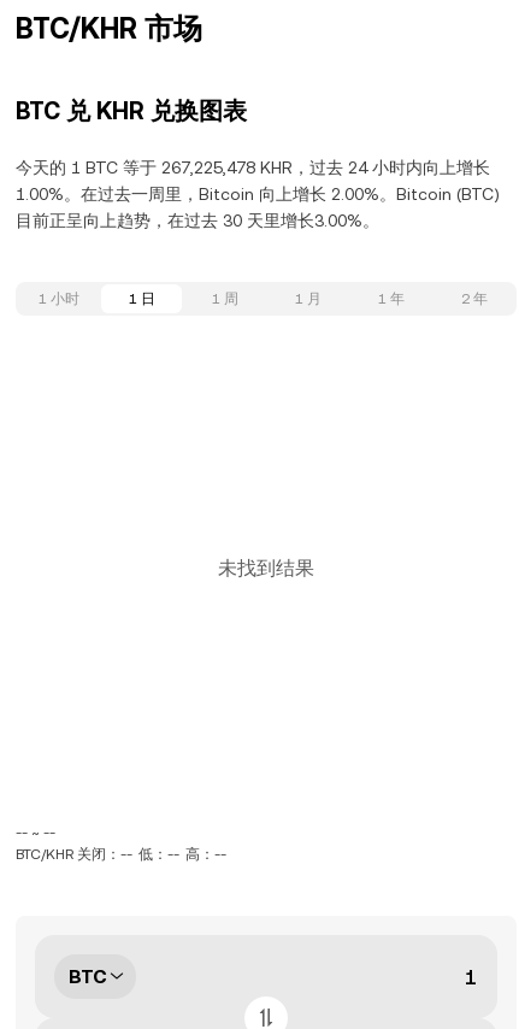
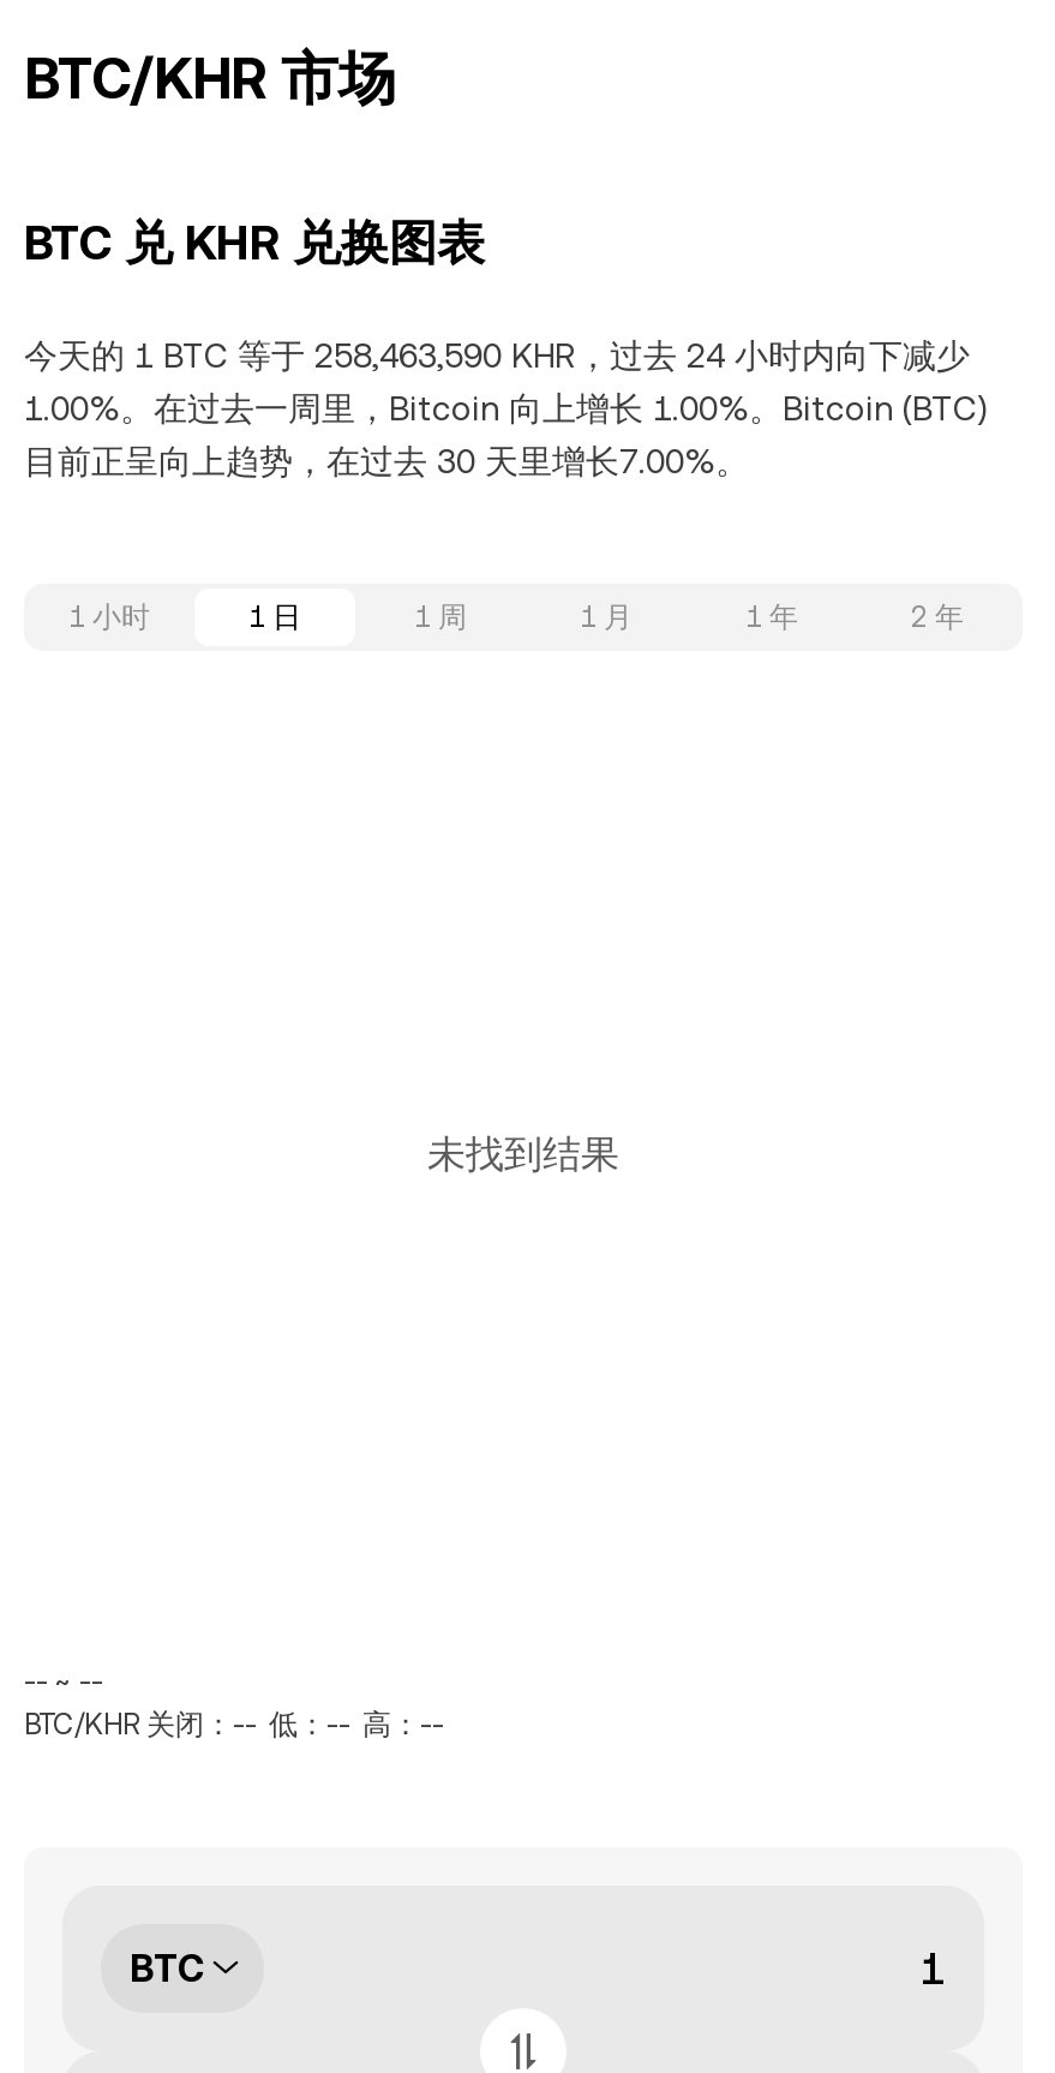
[16,158,490,177] 今天的 1 BTC 等于 267,225,478 KHR，过去 24 小时内向上增长 -> [24,336,970,375] 今天的 1 BTC 等于 258,463,590 KHR，过去 24 小时内向下减少
[16,184,500,204] 1.00%。在过去一周里，Bitcoin 向上增长 2.00%。Bitcoin (BTC) -> [24,389,989,428] 1.00%。在过去一周里，Bitcoin 向上增长 1.00%。Bitcoin (BTC)
[16,211,379,230] 目前正呈向上趋势，在过去 30 天里增长3.00%。 -> [24,442,749,480] 目前正呈向上趋势，在过去 30 天里增长7.00%。

